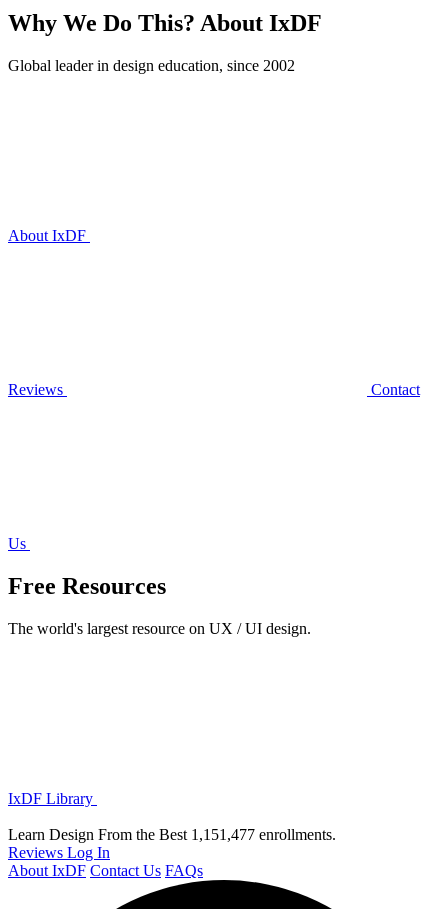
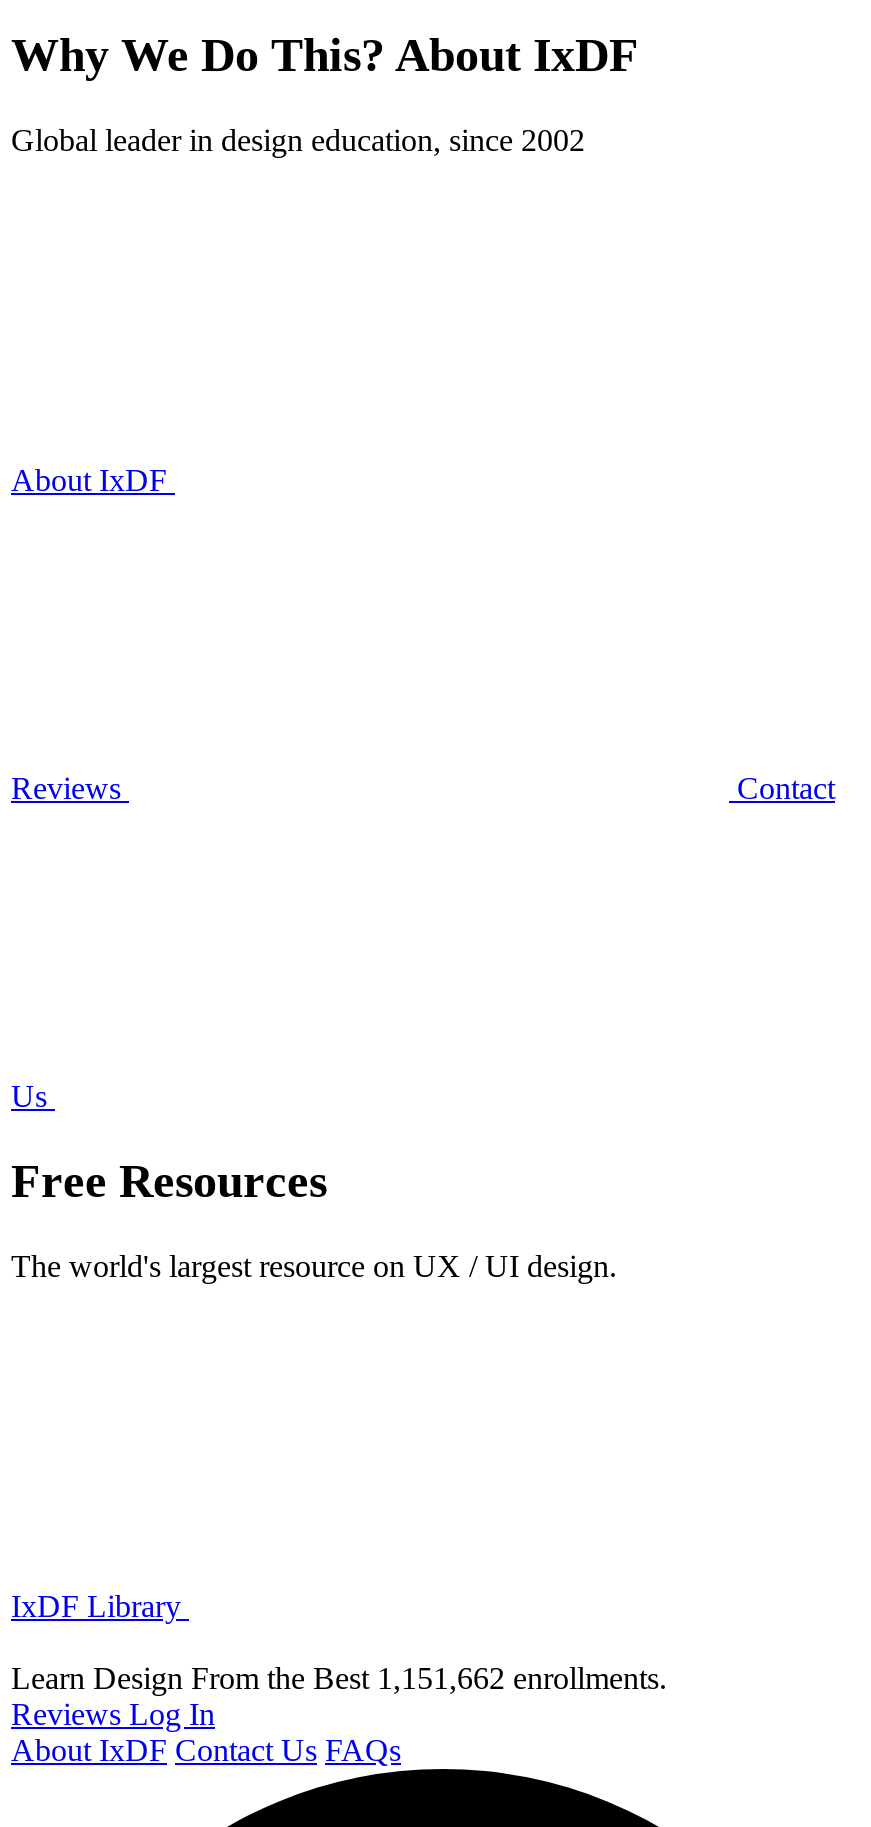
[8,826,336,843] Learn Design From the Best 1,151,477 enrollments. -> [11,1660,667,1694] Learn Design From the Best 1,151,662 enrollments.

